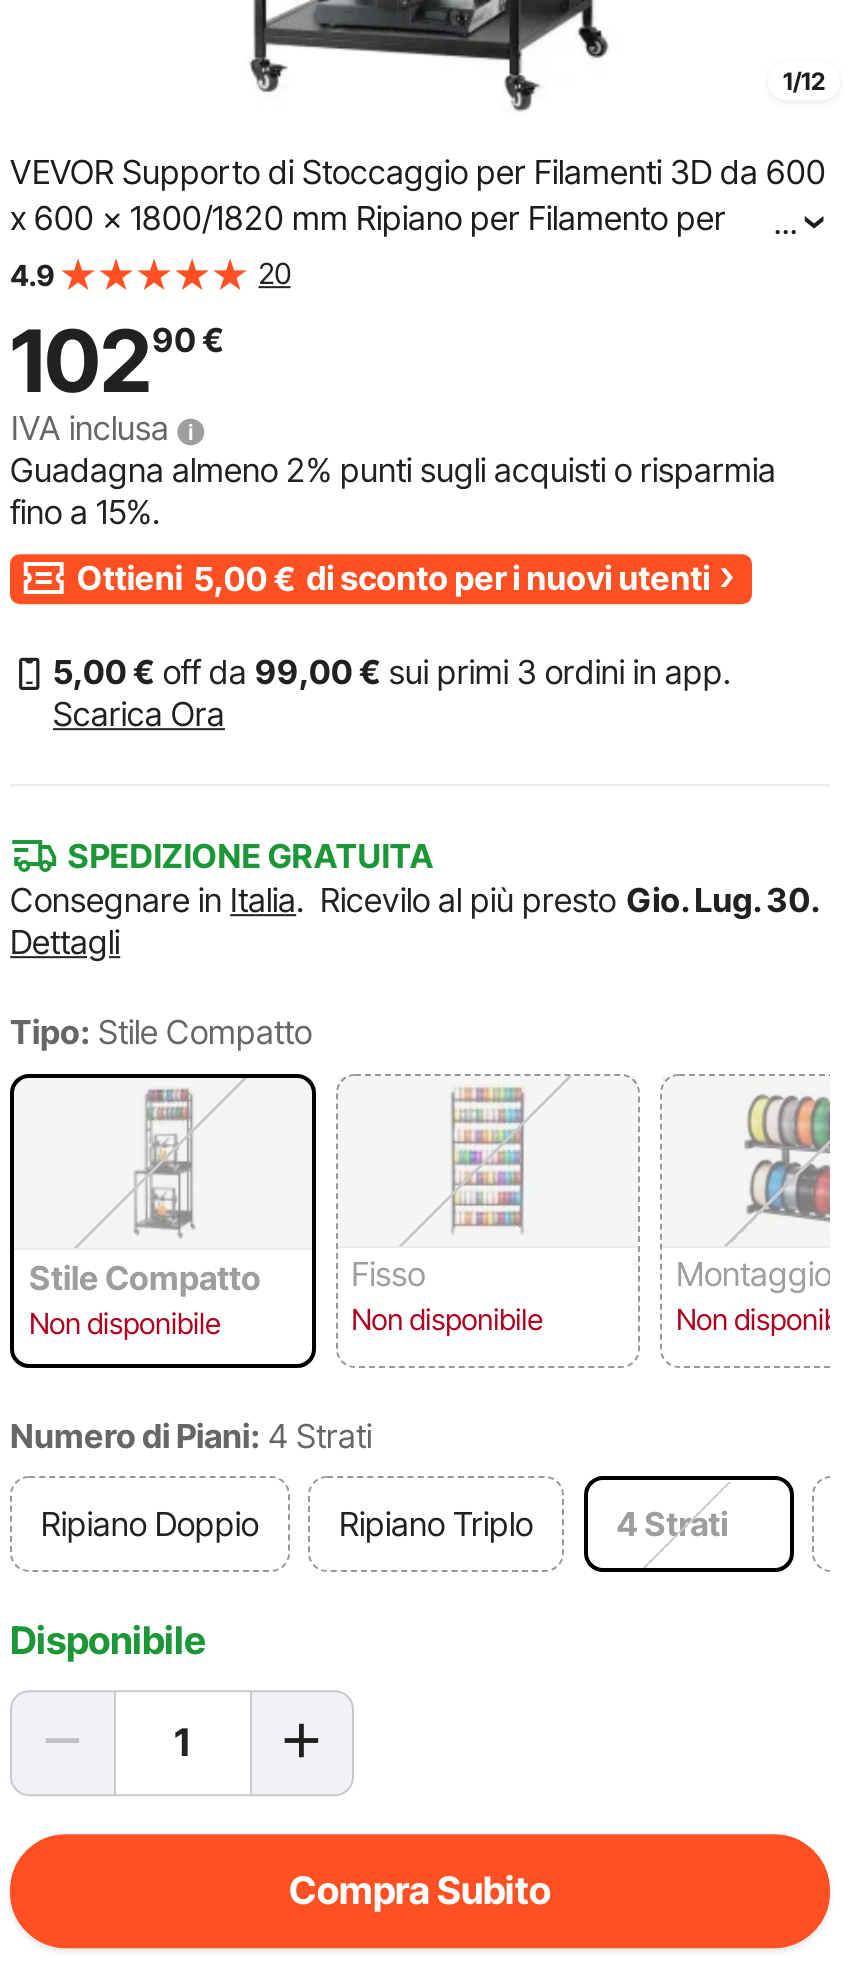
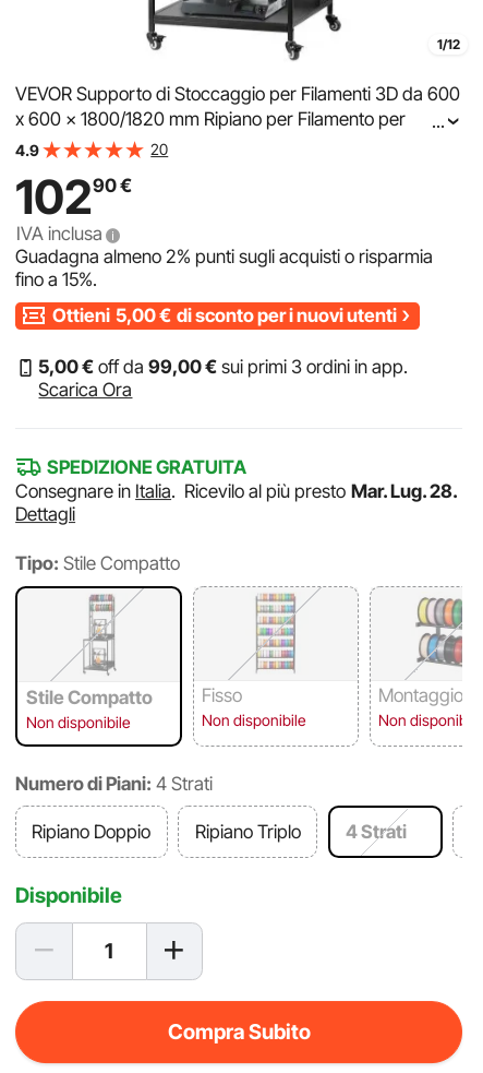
[10,881,819,921] Consegnare in Italia. Ricevilo al più presto Gio. Lug. 30. -> [15,481,457,502] Consegnare in Italia. Ricevilo al più presto Mar. Lug. 28.

